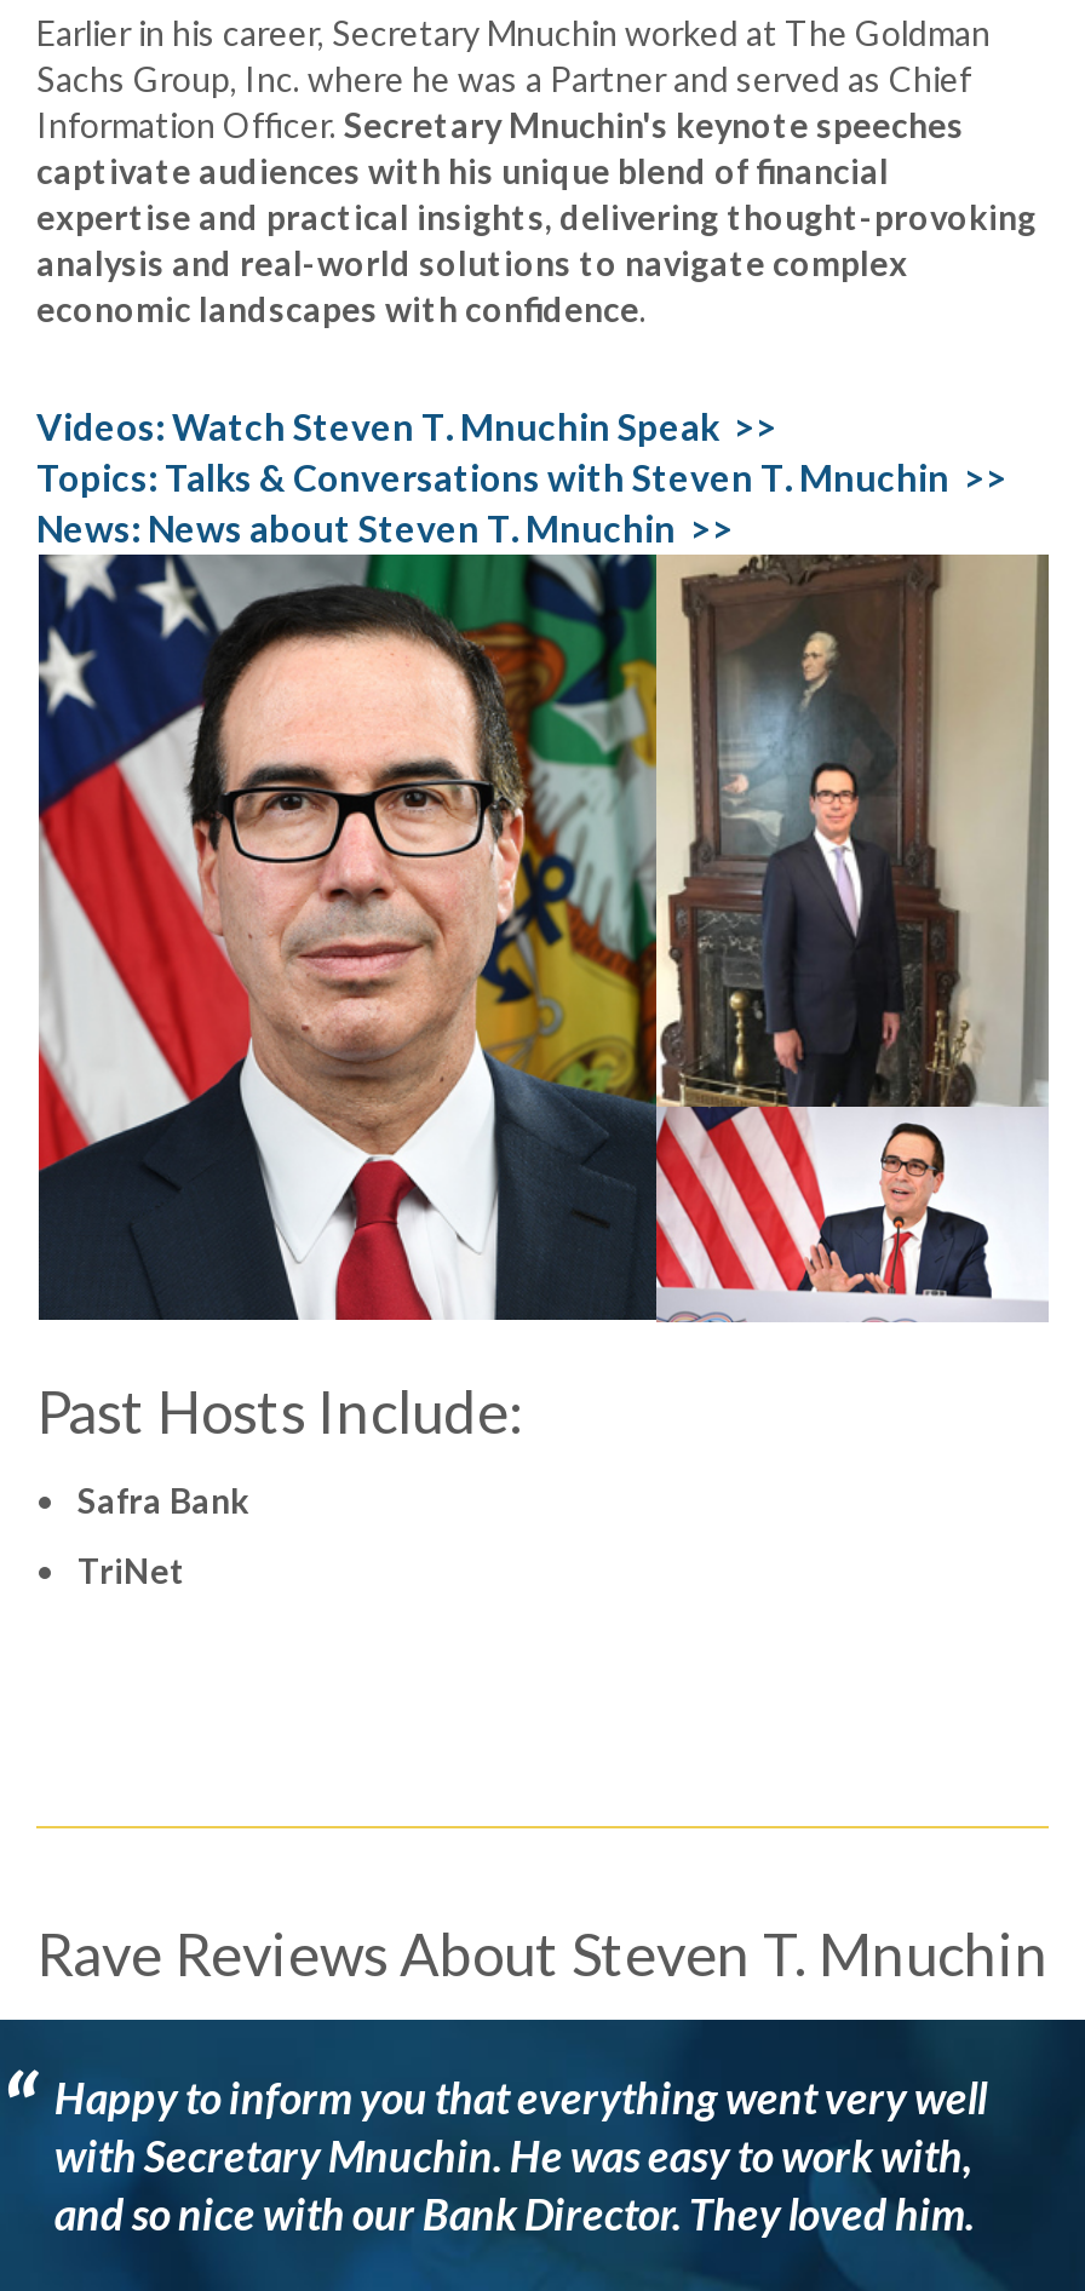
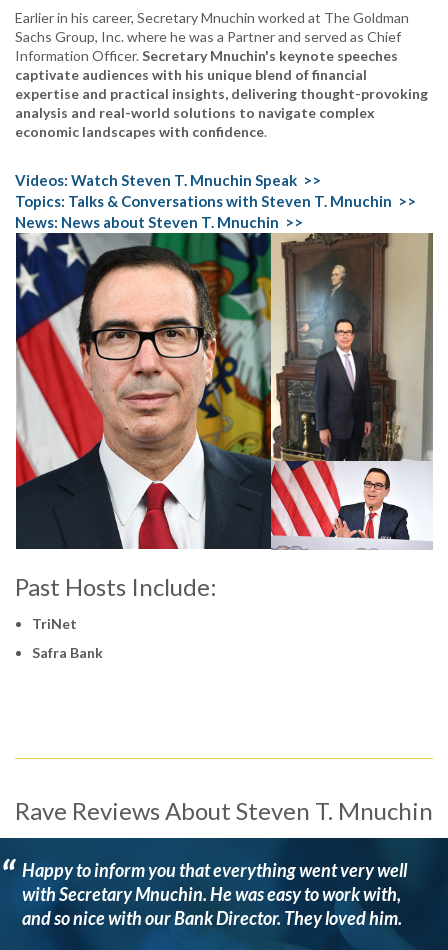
moved [77,1478,249,1520] -> [32,643,103,660]: Safra Bank
moved [77,1549,186,1590] -> [32,614,77,631]: TriNet

